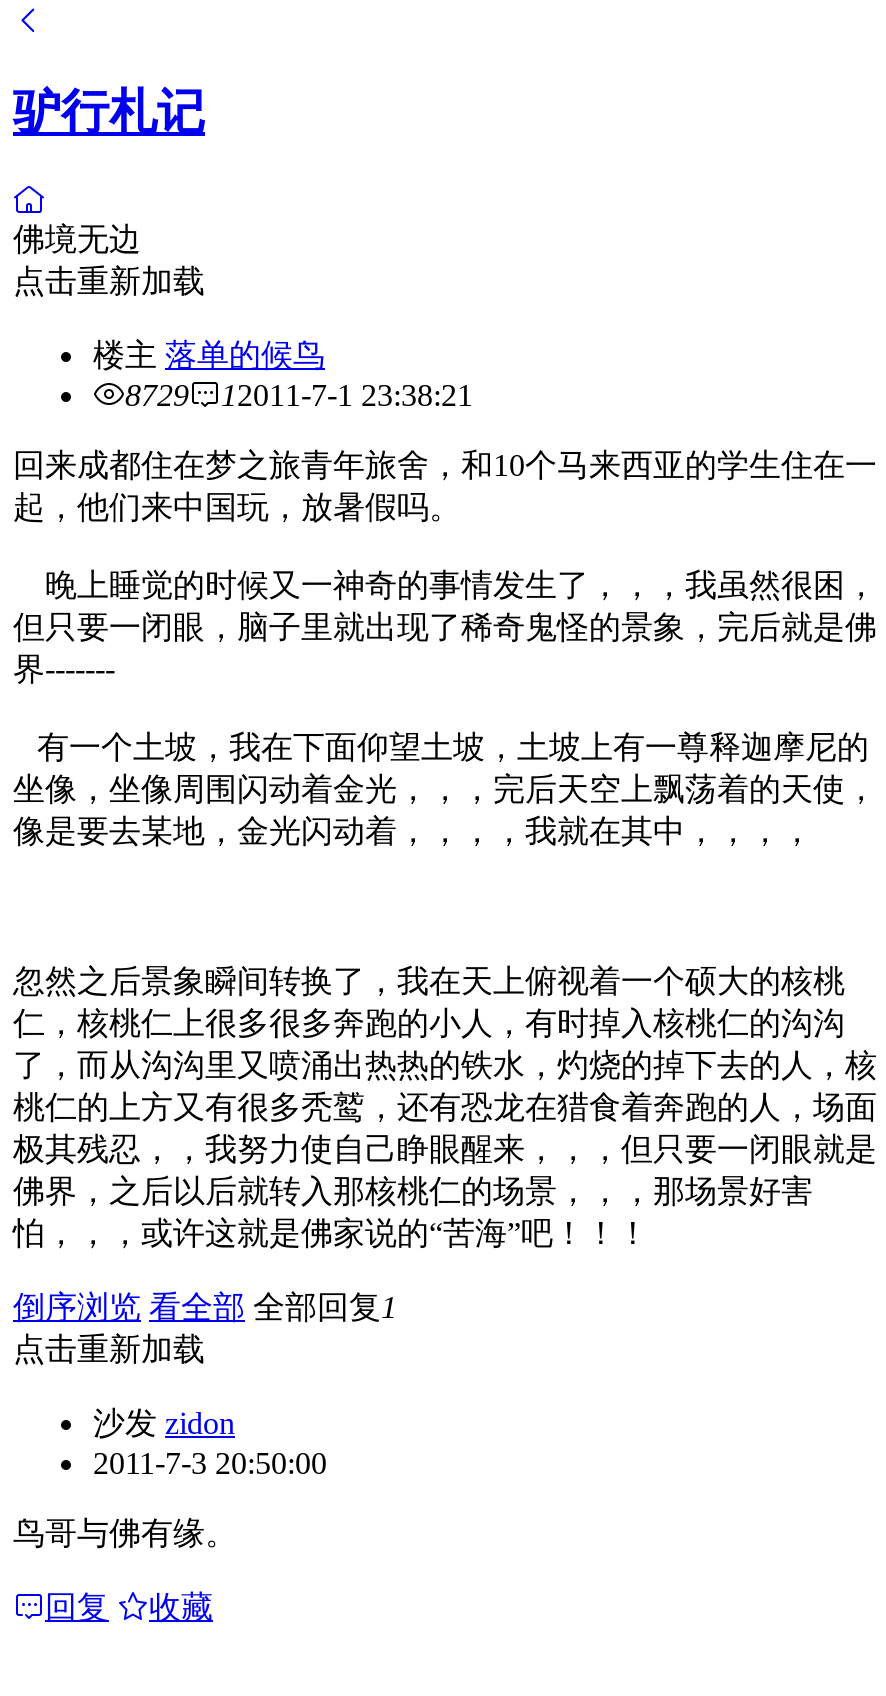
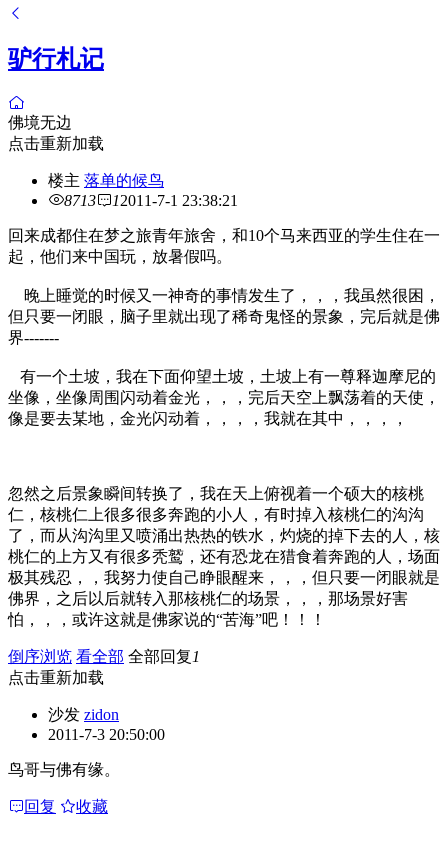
[125,378,473,412] 8729 1 2011-7-1 23:38:21 -> [64,192,238,209] 8713 1 2011-7-1 23:38:21

